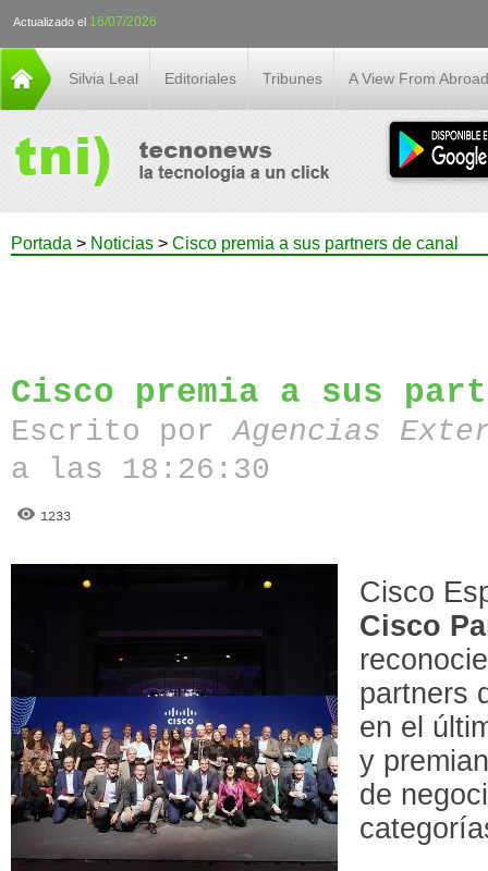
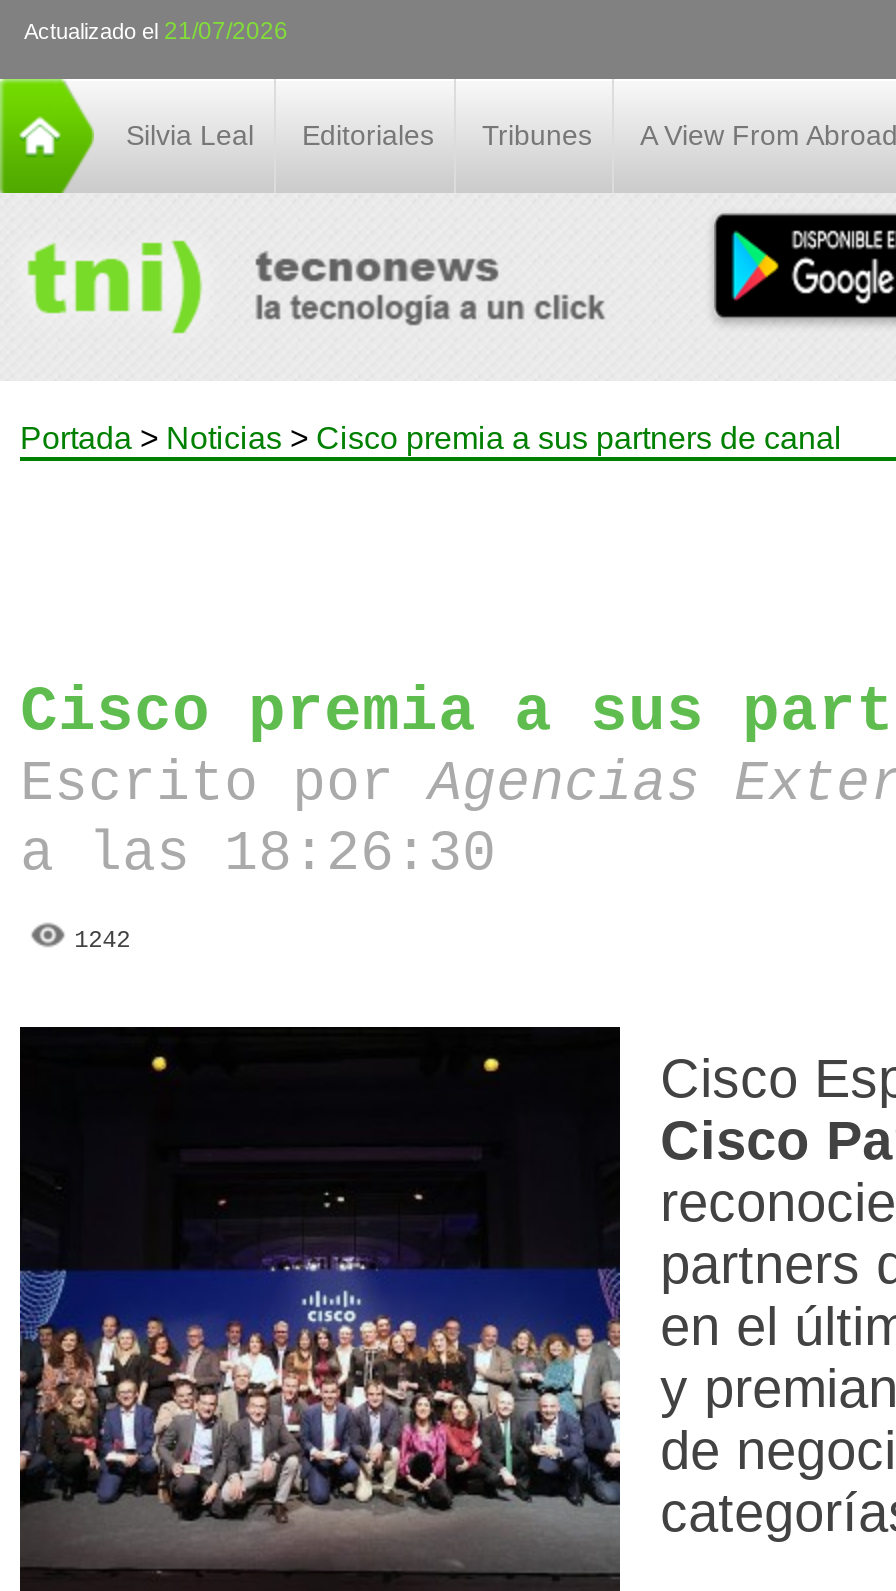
[13,14,157,29] Actualizado el 16/07/2026 -> [24,17,288,45] Actualizado el 21/07/2026
[40,510,71,525] 1233 -> [74,927,130,955] 1242

